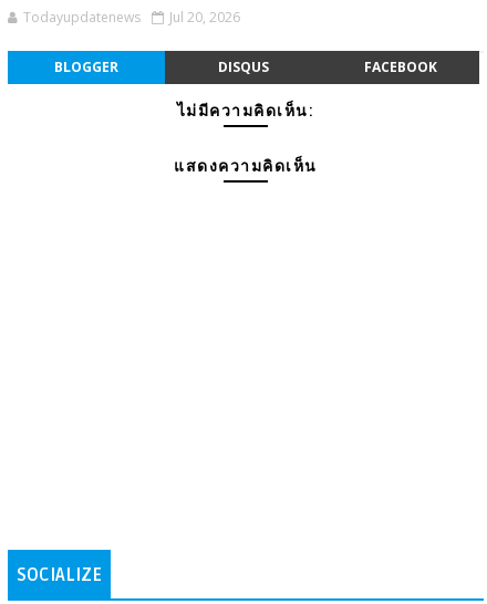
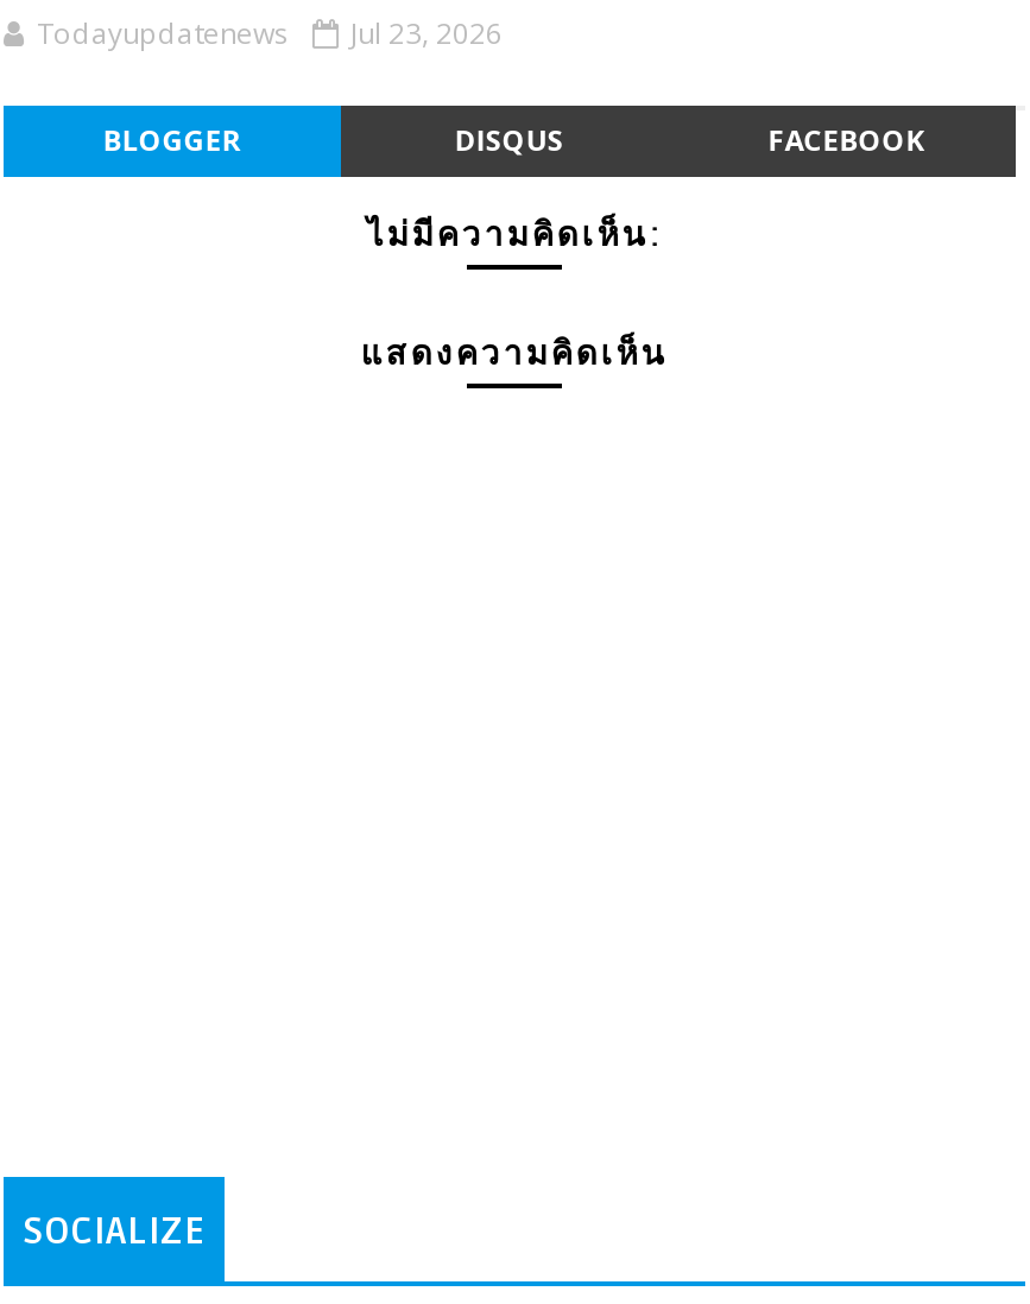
[23,8,240,27] Todayupdatenews Jul 20, 2026 -> [37,14,503,54] Todayupdatenews Jul 23, 2026

